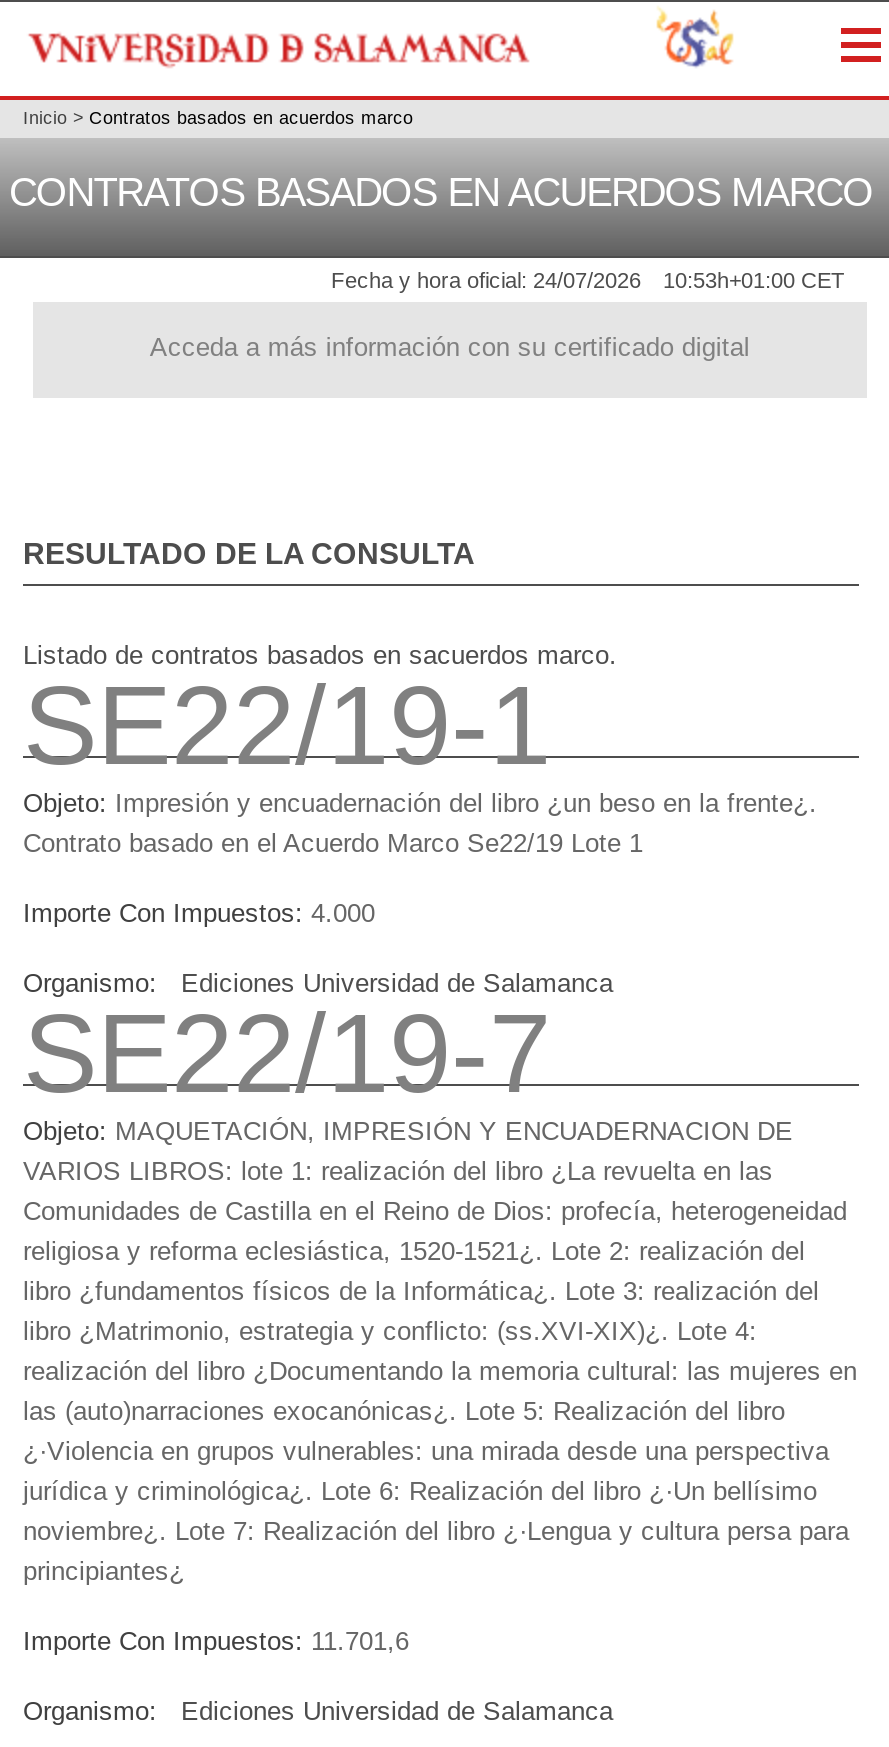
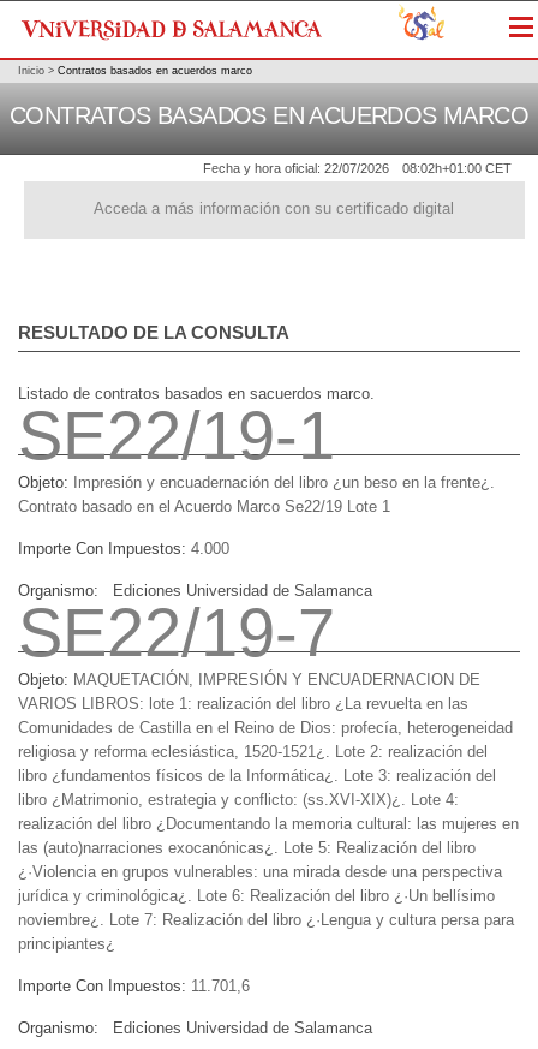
[331,269,641,293] Fecha y hora oficial: 24/07/2026 -> [203,161,389,176] Fecha y hora oficial: 22/07/2026
[663,269,845,293] 10:53h+01:00 CET -> [402,161,512,176] 08:02h+01:00 CET

